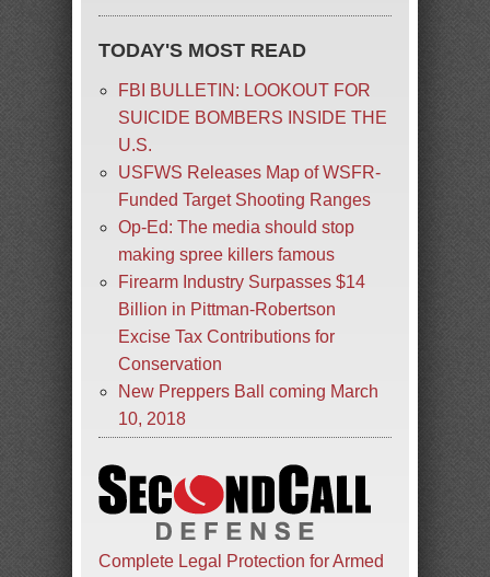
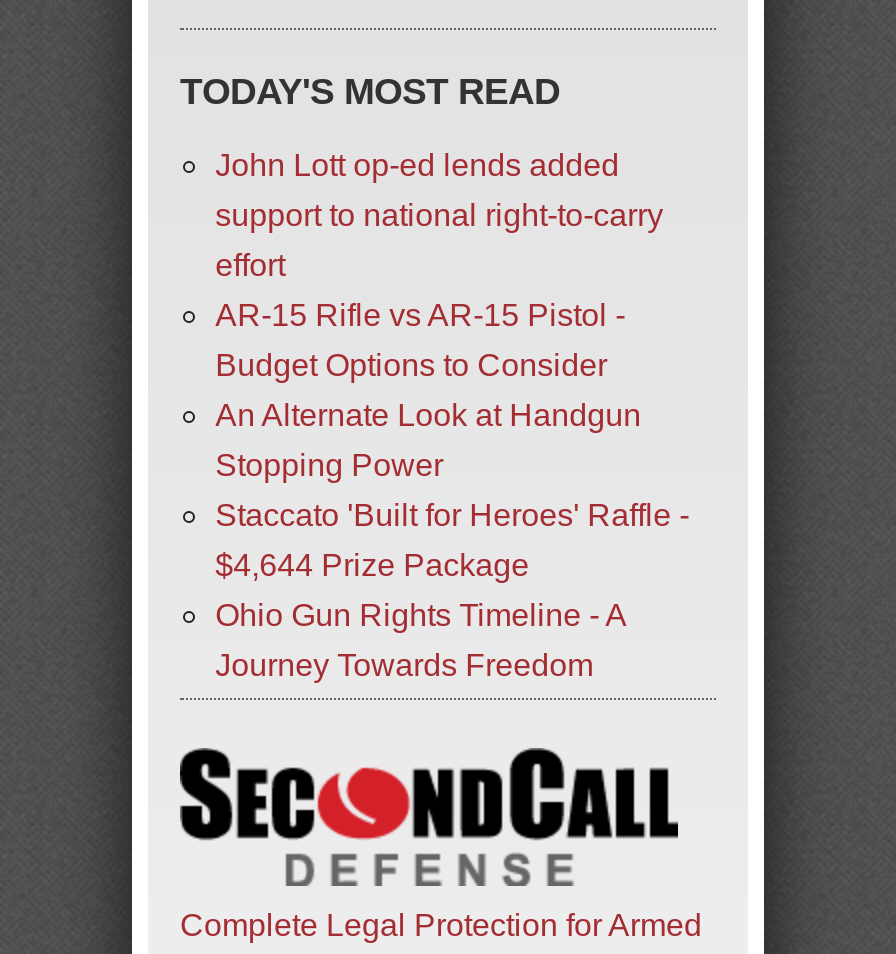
[118,81,387,428] FBI BULLETIN: LOOKOUT FOR | SUICIDE BOMBERS INSIDE THE | U.S. | USFWS Releases Map of WSFR- | Funded Target Shooting Ranges | Op-Ed: The media should stop | making spree killers famous | Firearm Industry Surpasses $14 | Billion in Pittman-Robertson | Excise Tax Contributions for | Conservation | New Preppers Ball coming March | 10, 2018 -> [215,148,689,682] John Lott op-ed lends added | support to national right-to-carry | effort | AR-15 Rifle vs AR-15 Pistol - | Budget Options to Consider | An Alternate Look at Handgun | Stopping Power | Staccato 'Built for Heroes' Raffle - | $4,644 Prize Package | Ohio Gun Rights Timeline - A | Journey Towards Freedom

